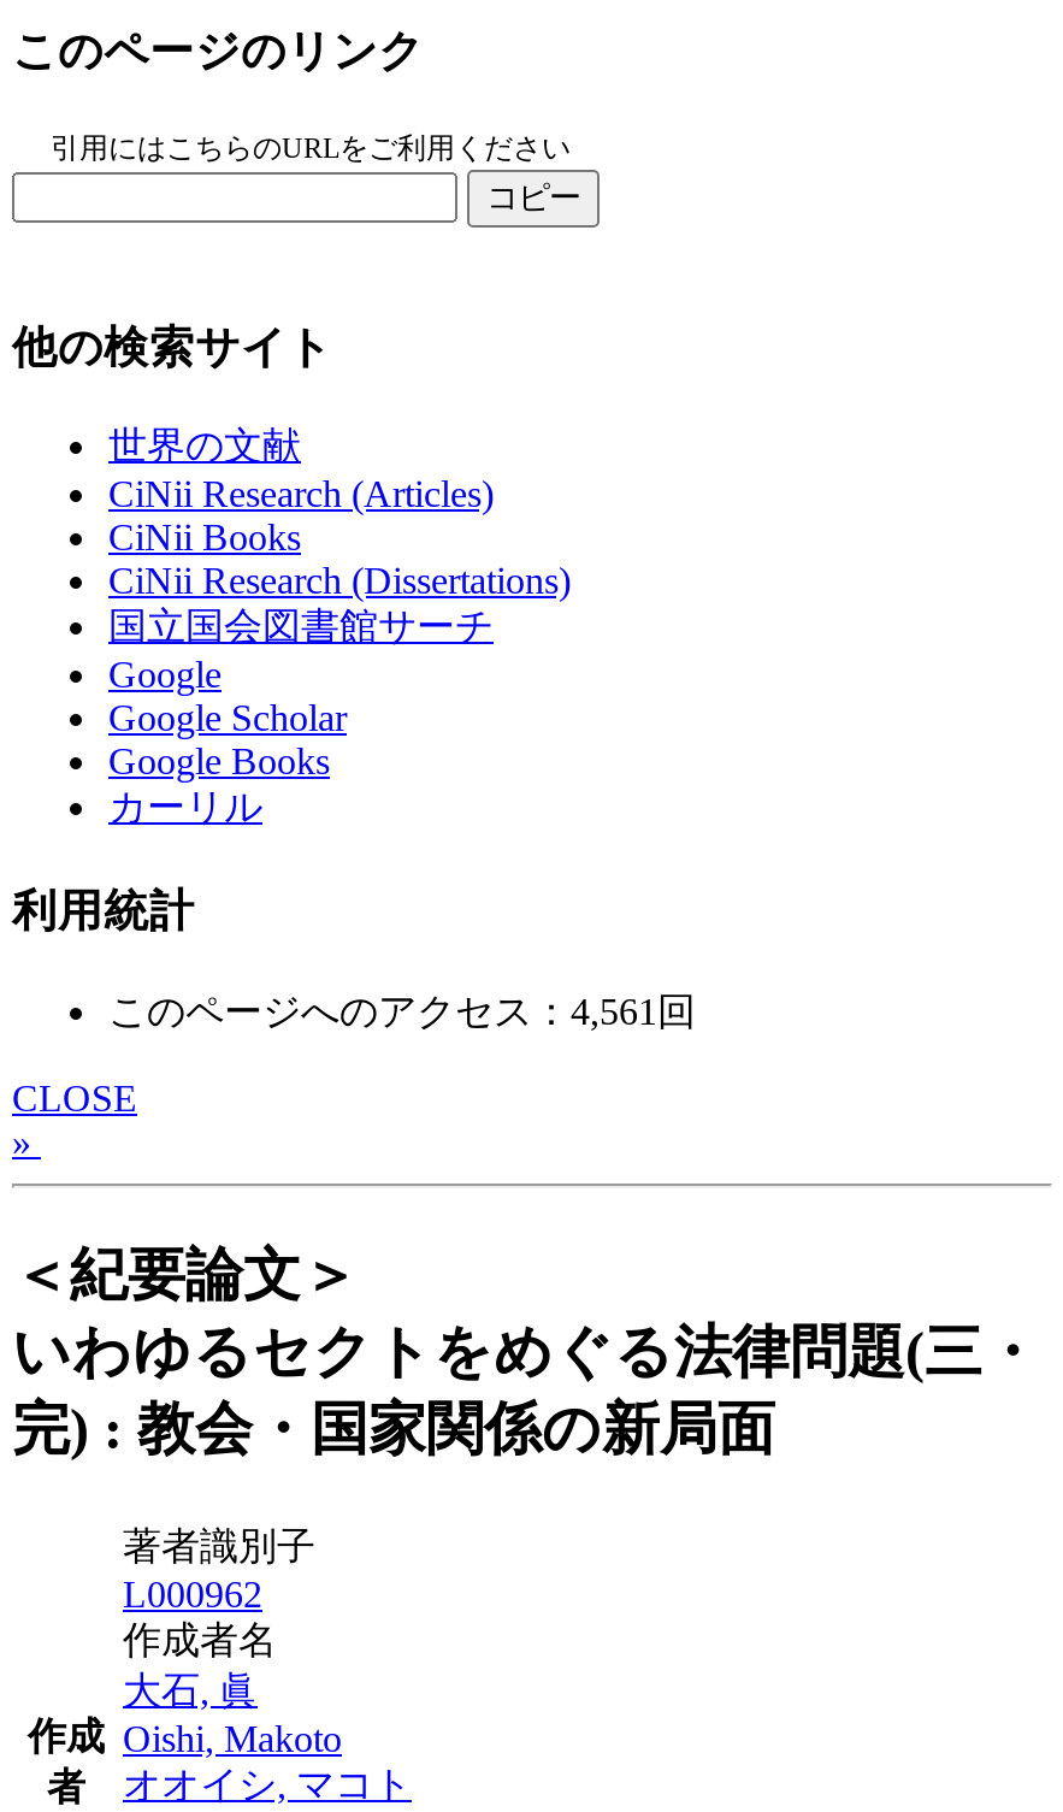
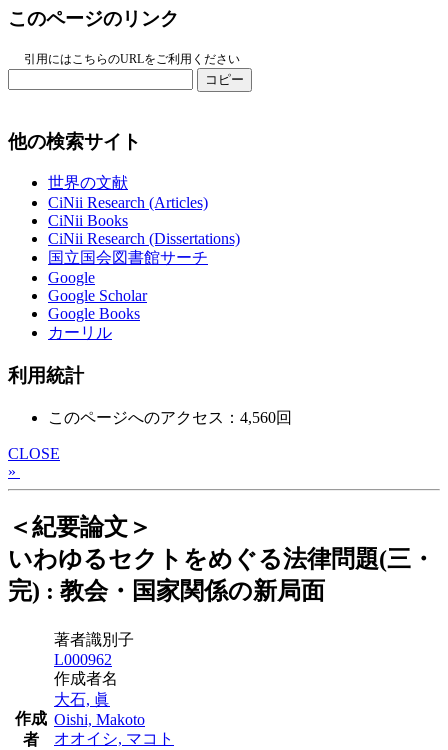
[108,990,696,1031] このページへのアクセス：4,561回 -> [48,409,292,426] このページへのアクセス：4,560回

